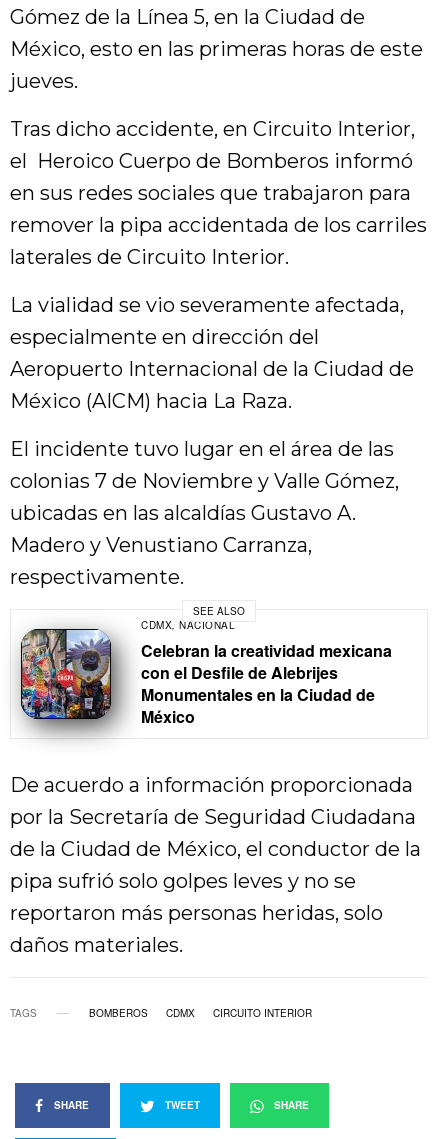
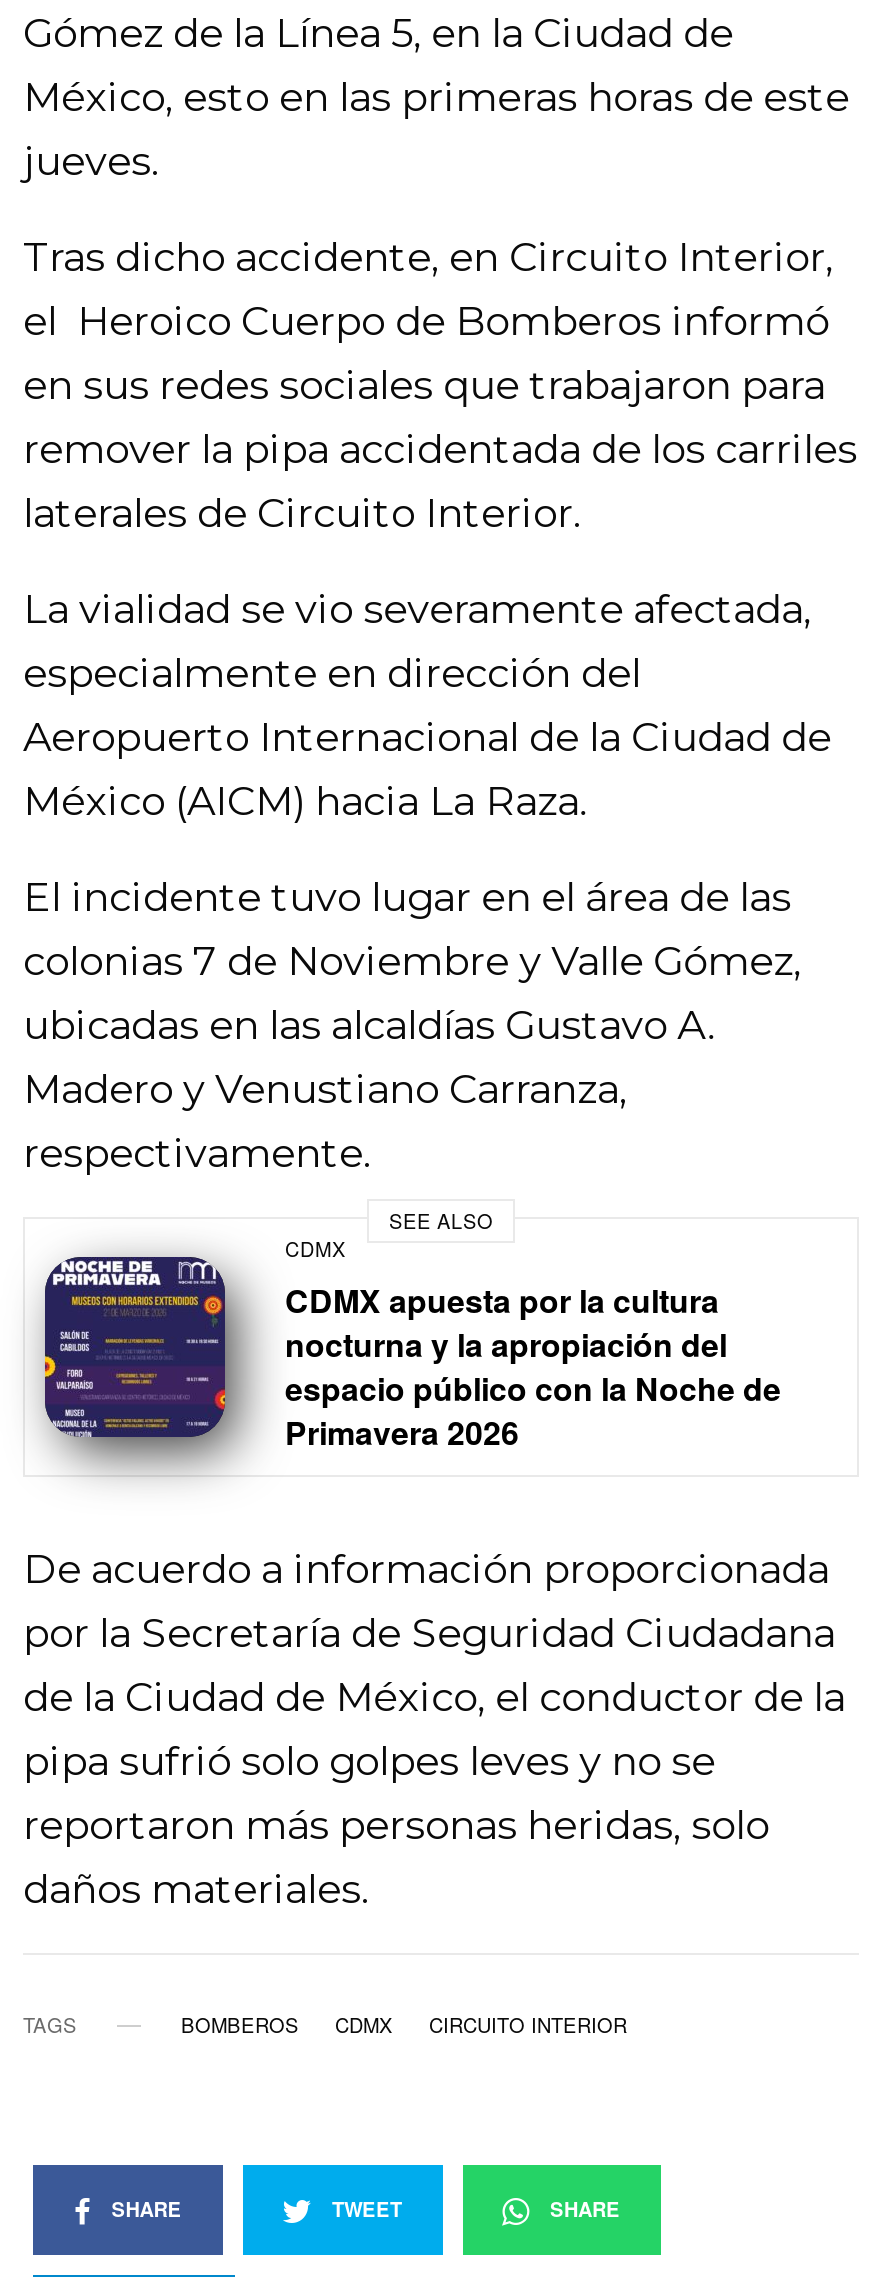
[20,618,392,728] [image] | CDMX, NACIONAL | Celebran la creatividad mexicana | con el Desfile de Alebrijes | Monumentales en la Ciudad de | México -> [43,1235,781,1455] [image] | CDMX | CDMX apuesta por la cultura | nocturna y la apropiación del | espacio público con la Noche de | Primavera 2026

